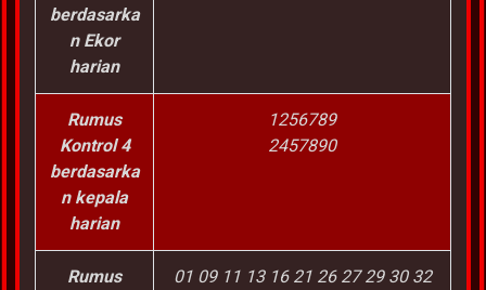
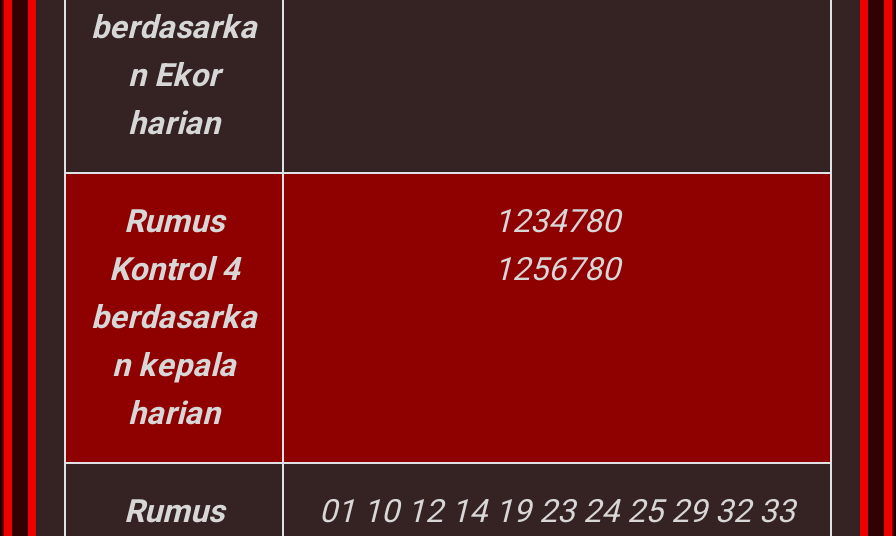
[268,109,336,130] 1256789 -> [494,202,620,240] 1234780
[268,135,336,156] 2457890 -> [494,250,620,288] 1256780
[173,266,431,287] 01 09 11 13 16 21 26 27 29 30 32 -> [319,492,795,530] 01 10 12 14 19 23 24 25 29 32 33

